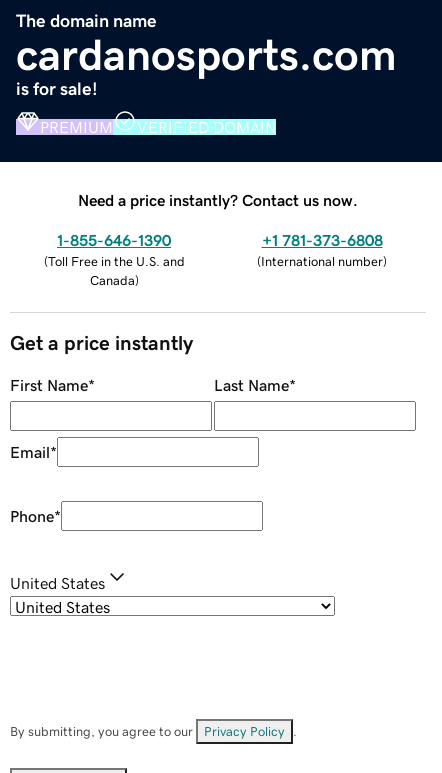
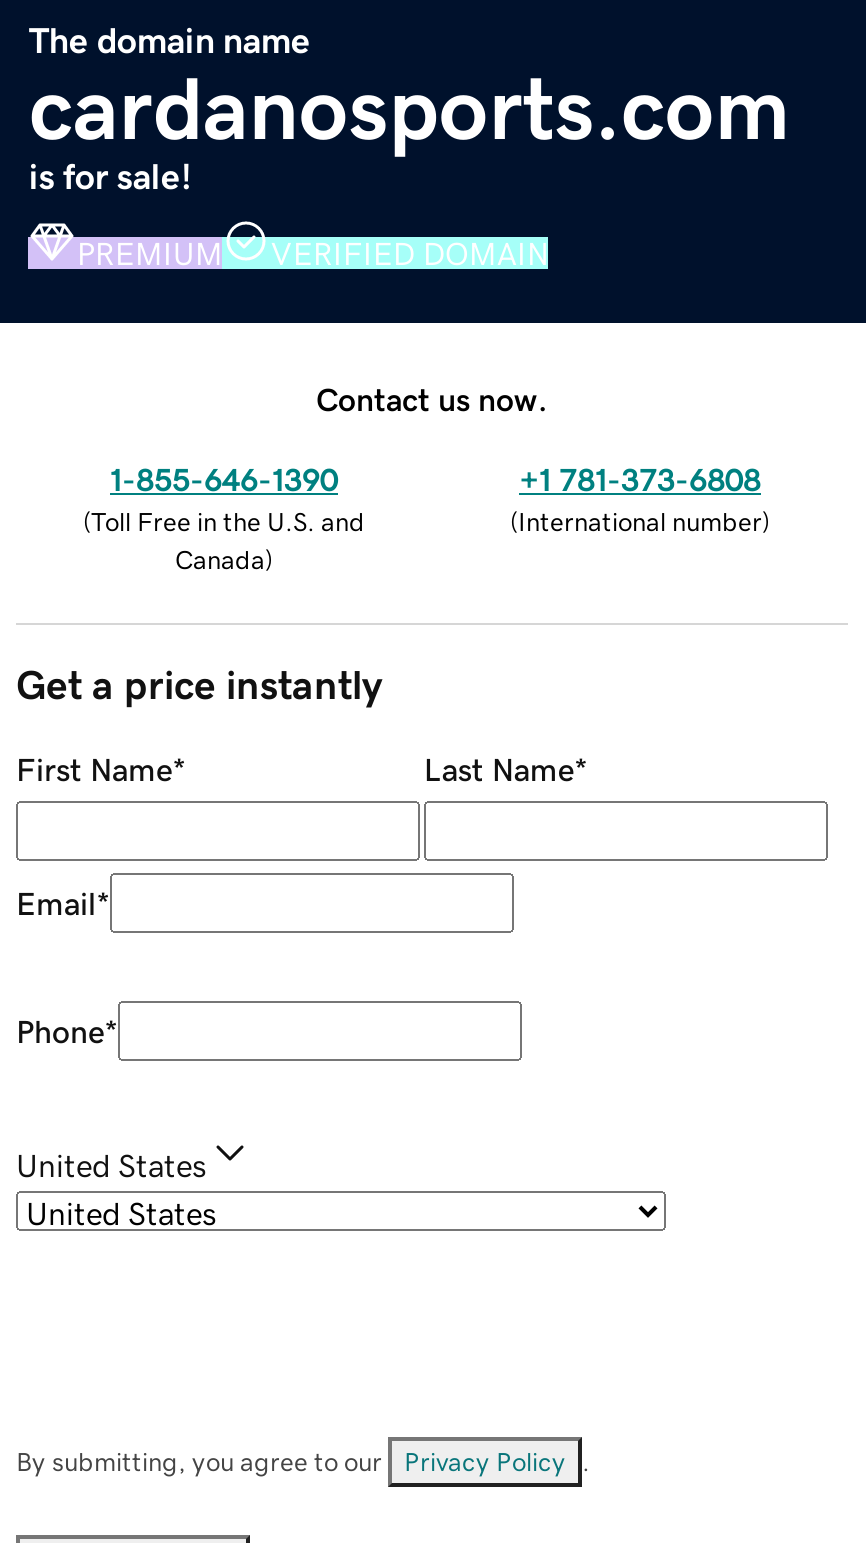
[78,192,358,208] Need a price instantly? Contact us now. -> [316,382,548,414] Contact us now.

